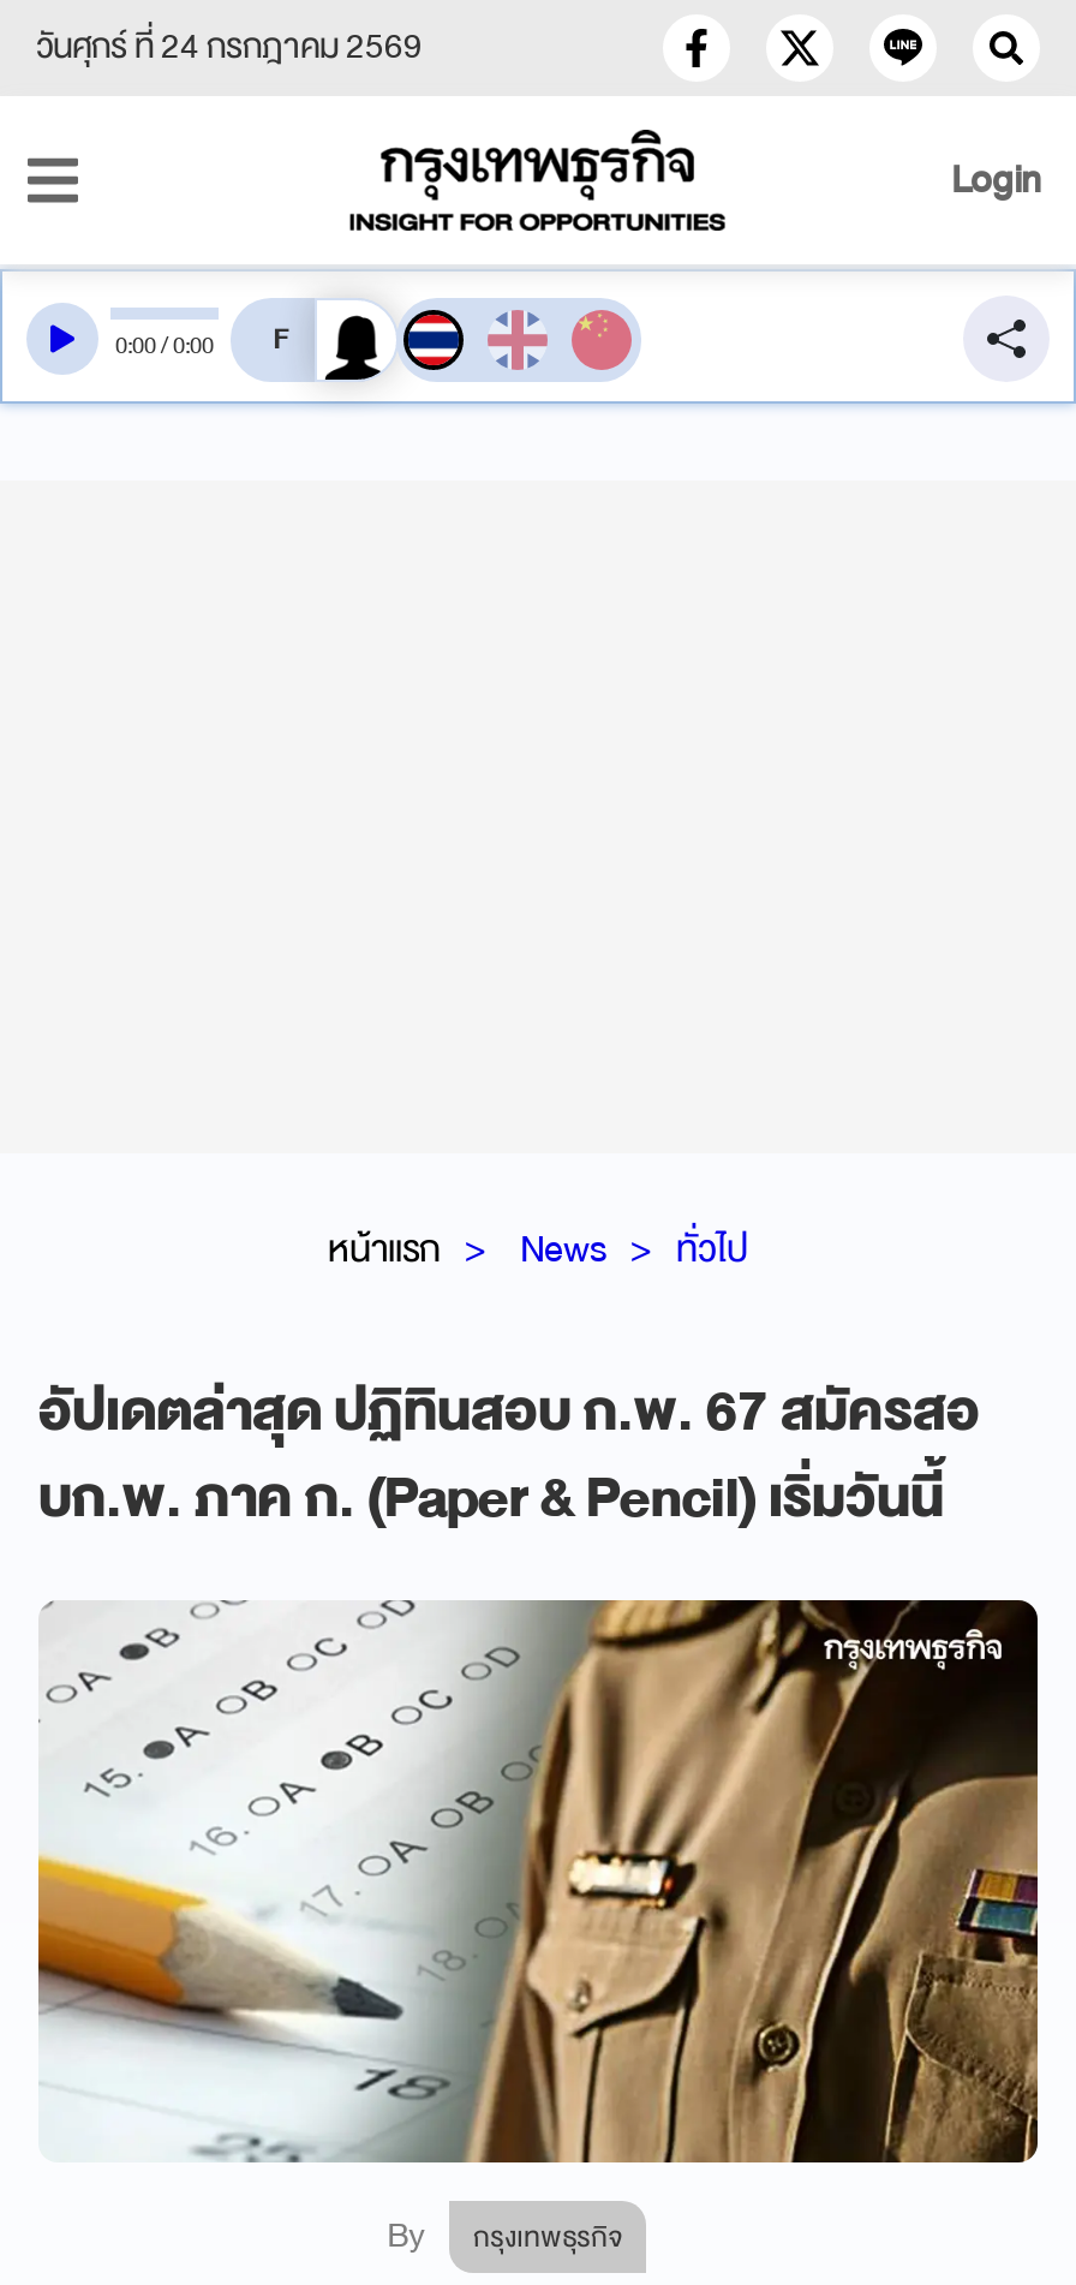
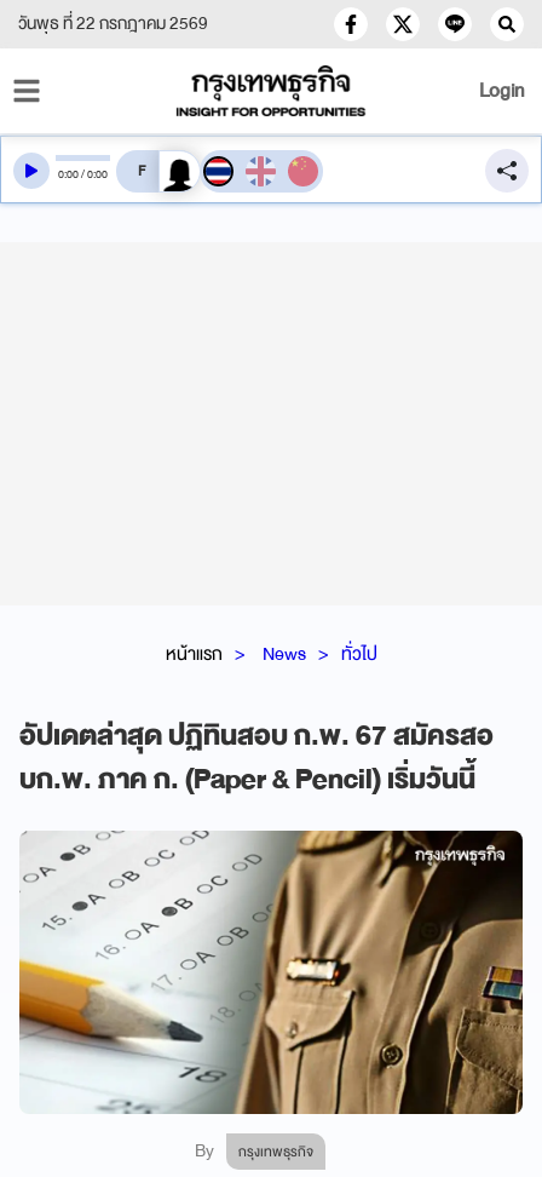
[36,17,423,77] วันศุกร์ ที่ 24 กรกฎาคม 2569 -> [18,8,208,39] วันพุธ ที่ 22 กรกฎาคม 2569

